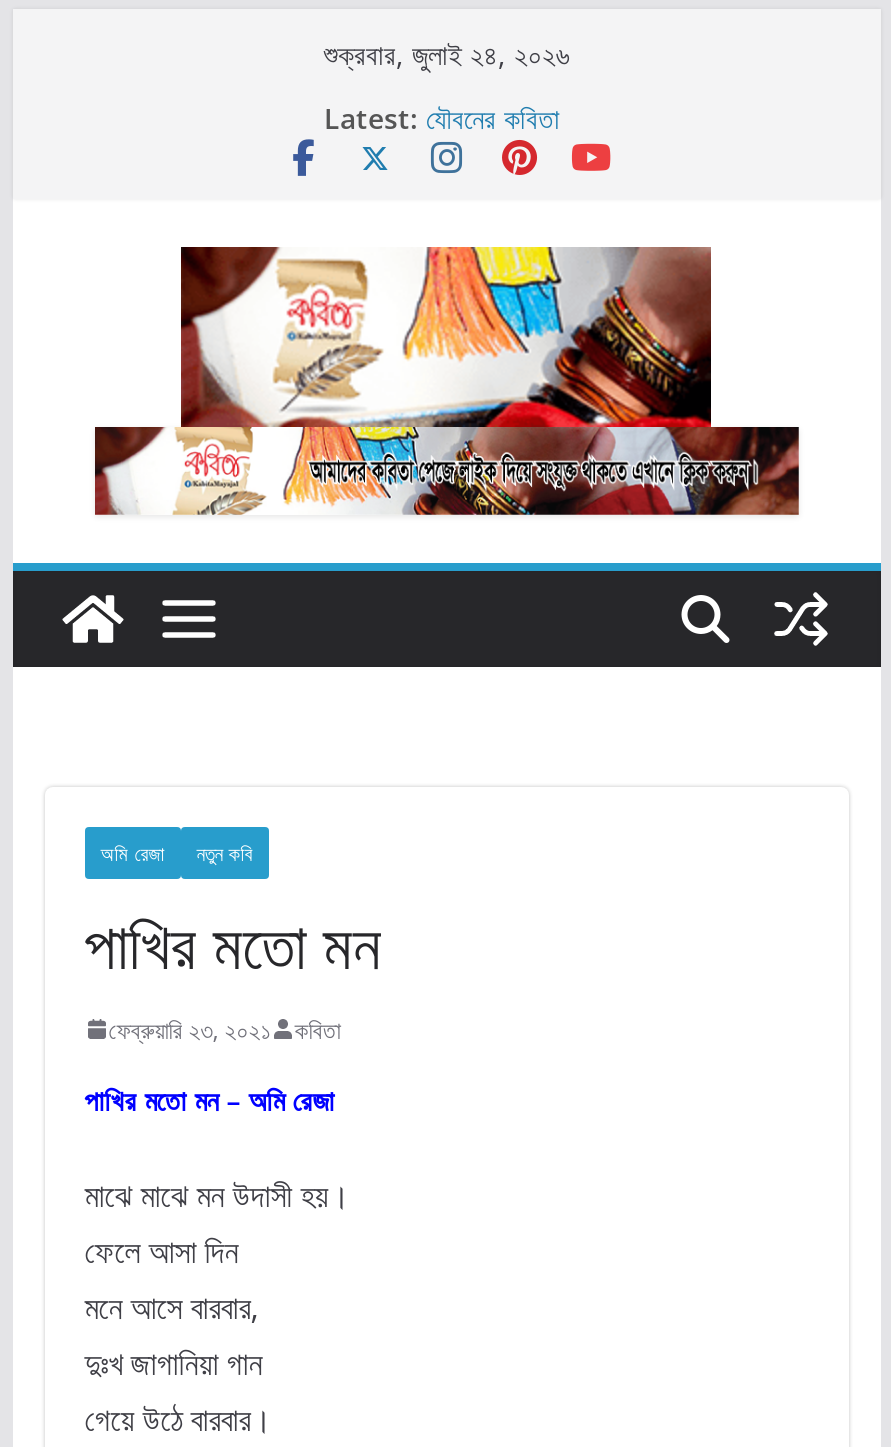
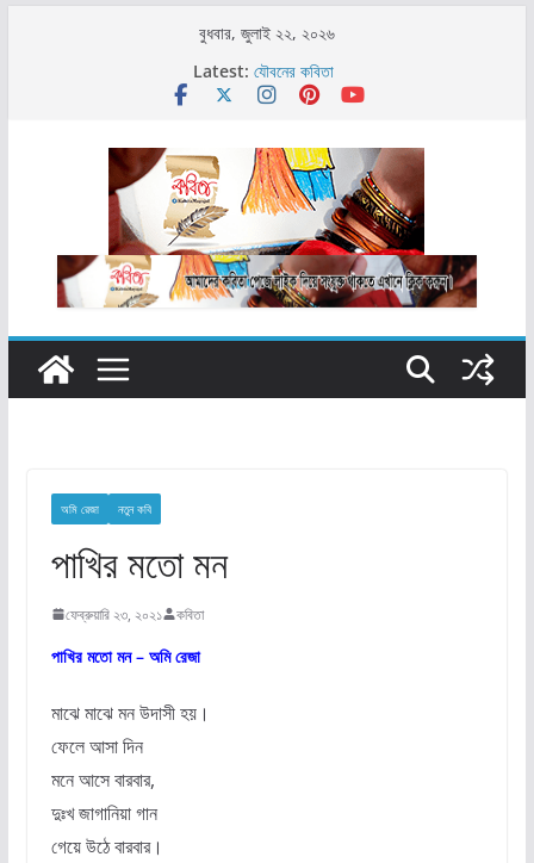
[324,35,570,73] শুক্রবার, জুলাই ২৪, ২০২৬ -> [199,21,335,44] বুধবার, জুলাই ২২, ২০২৬

